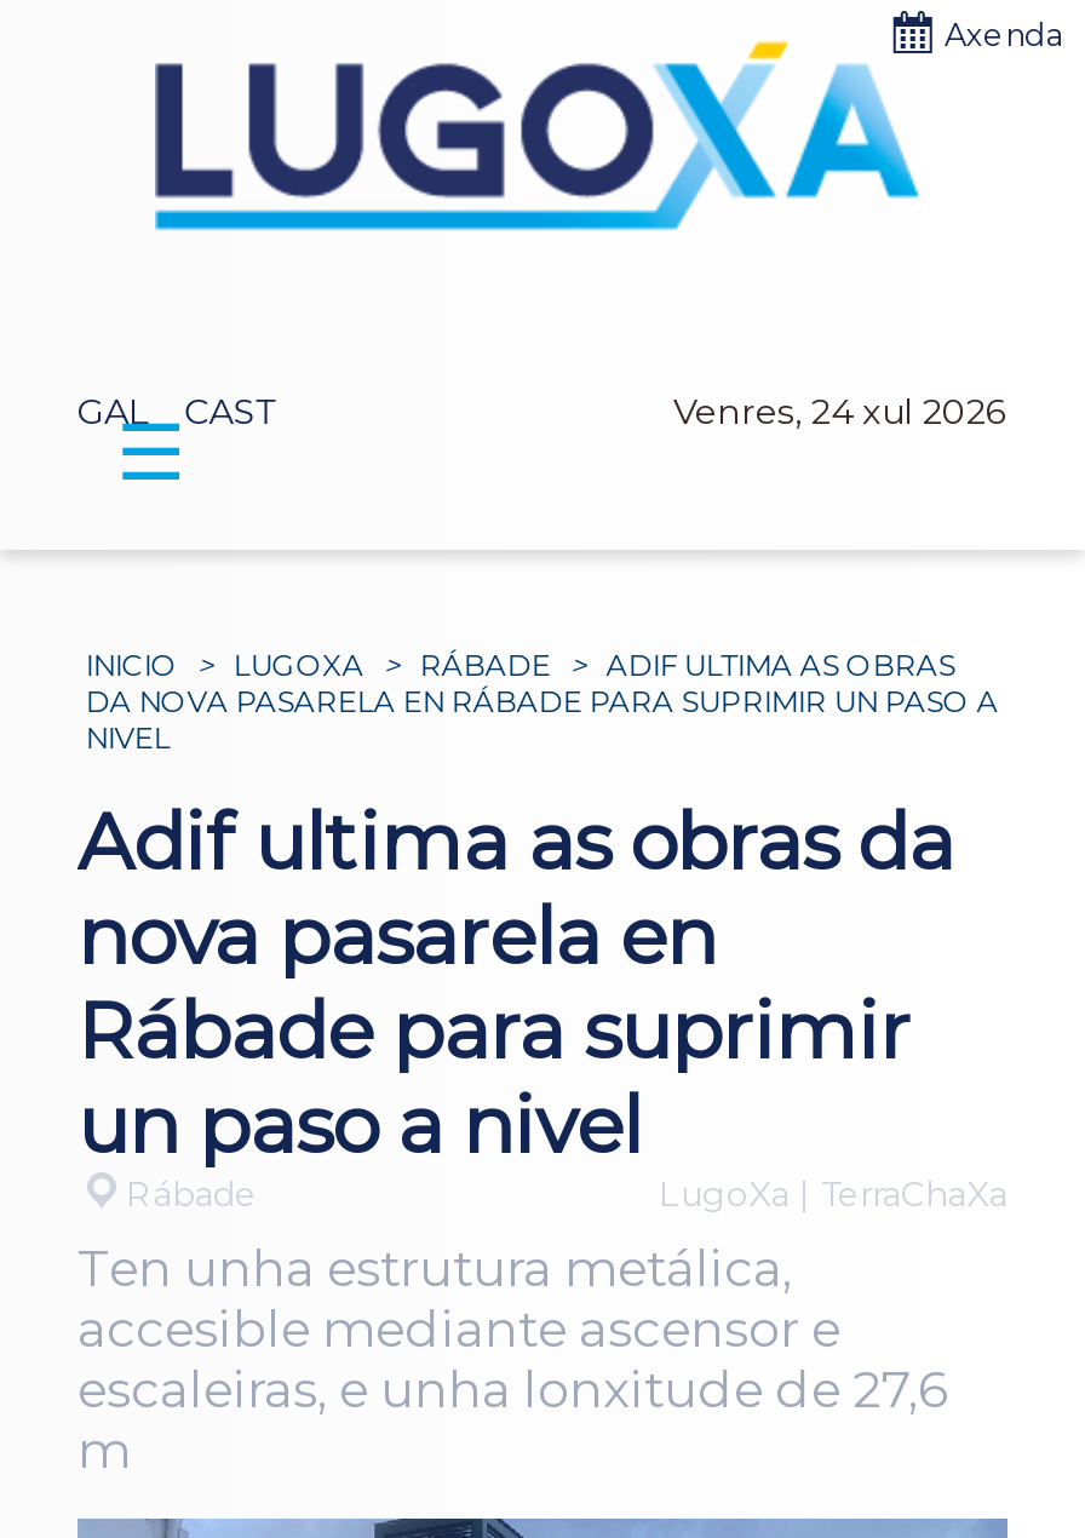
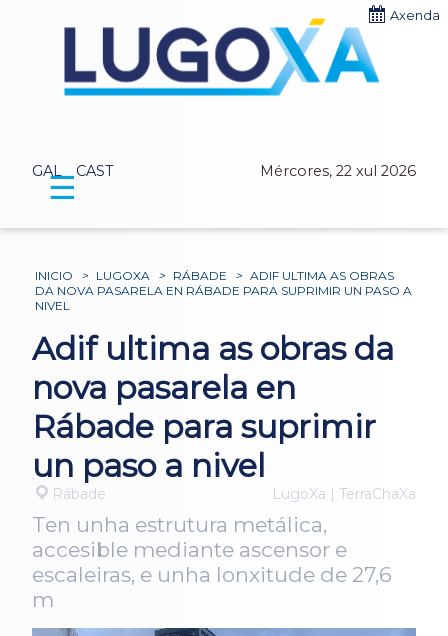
[673,390,1007,434] Venres, 24 xul 2026 -> [260,162,416,180] Mércores, 22 xul 2026

